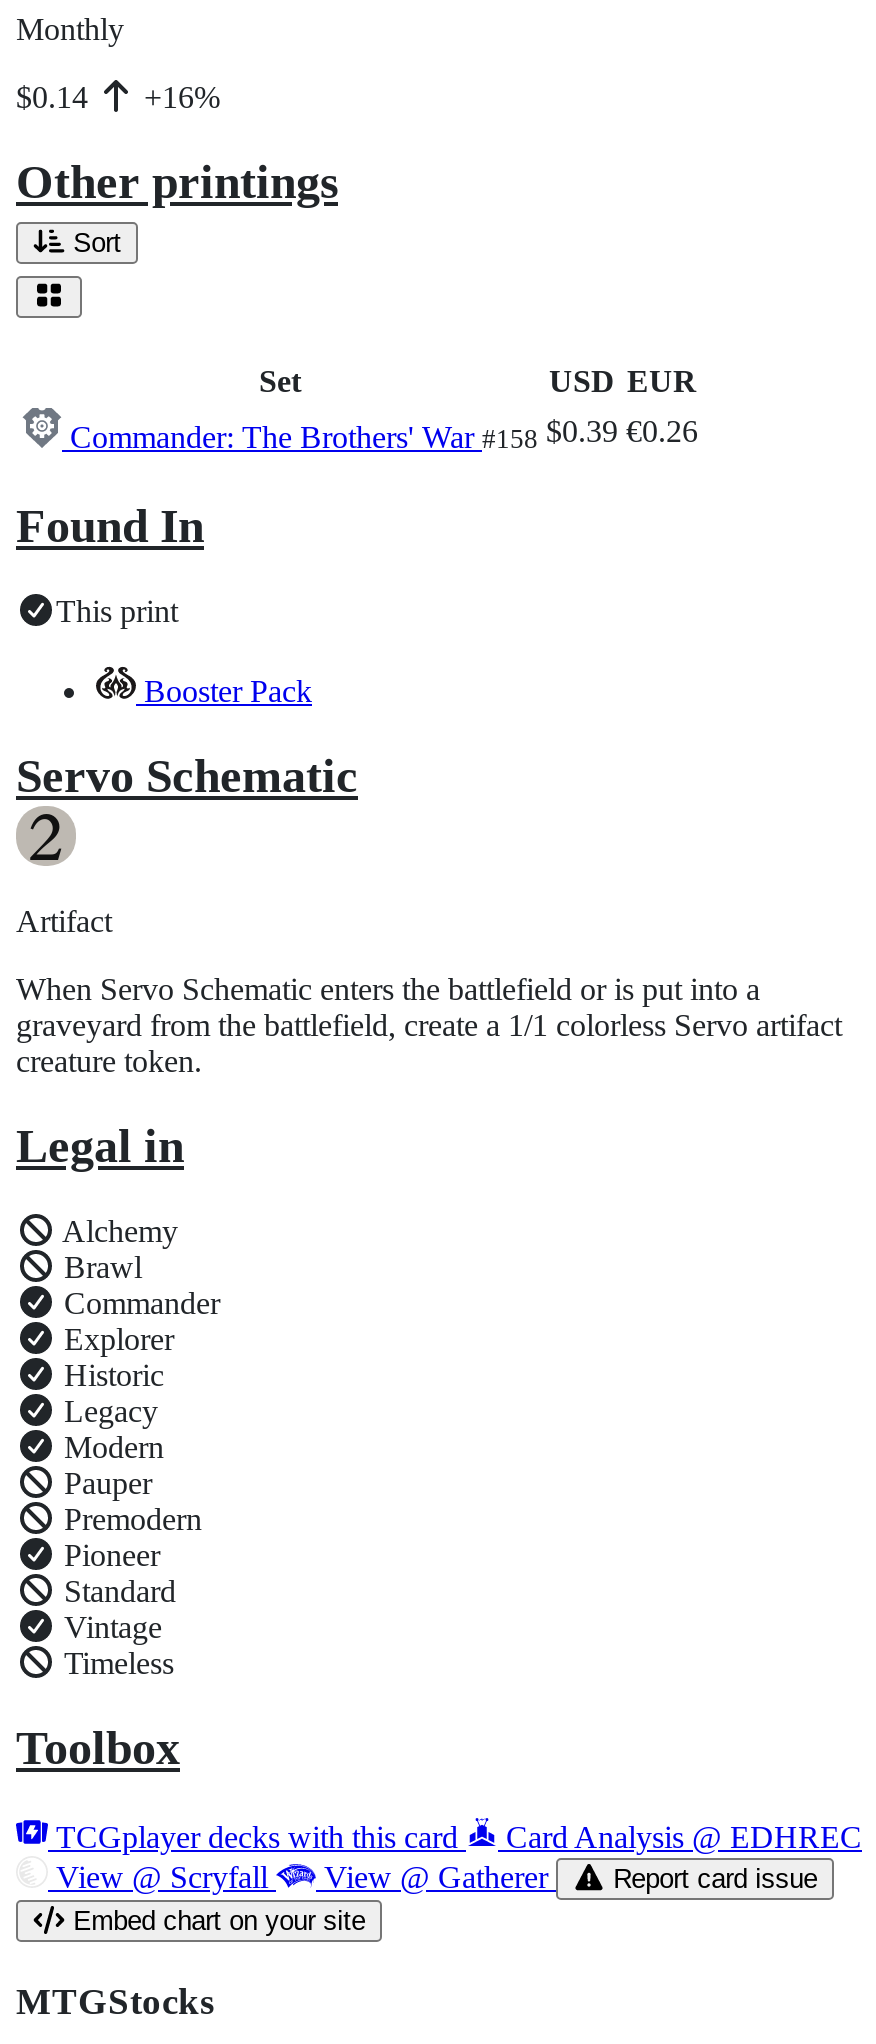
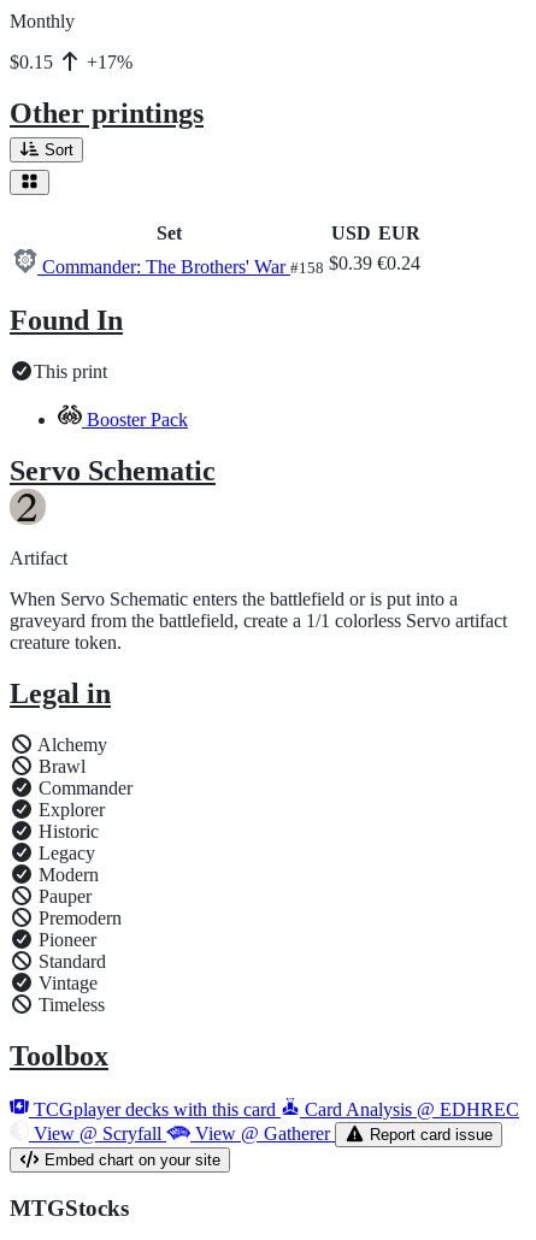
[16,79,96,113] $0.14 -> [10,51,58,72] $0.15
[136,79,220,113] +16% -> [82,51,132,72] +17%
[62,413,698,453] Commander: The Brothers' War #158 $0.39 €0.26 -> [37,252,420,276] Commander: The Brothers' War #158 $0.39 €0.24

